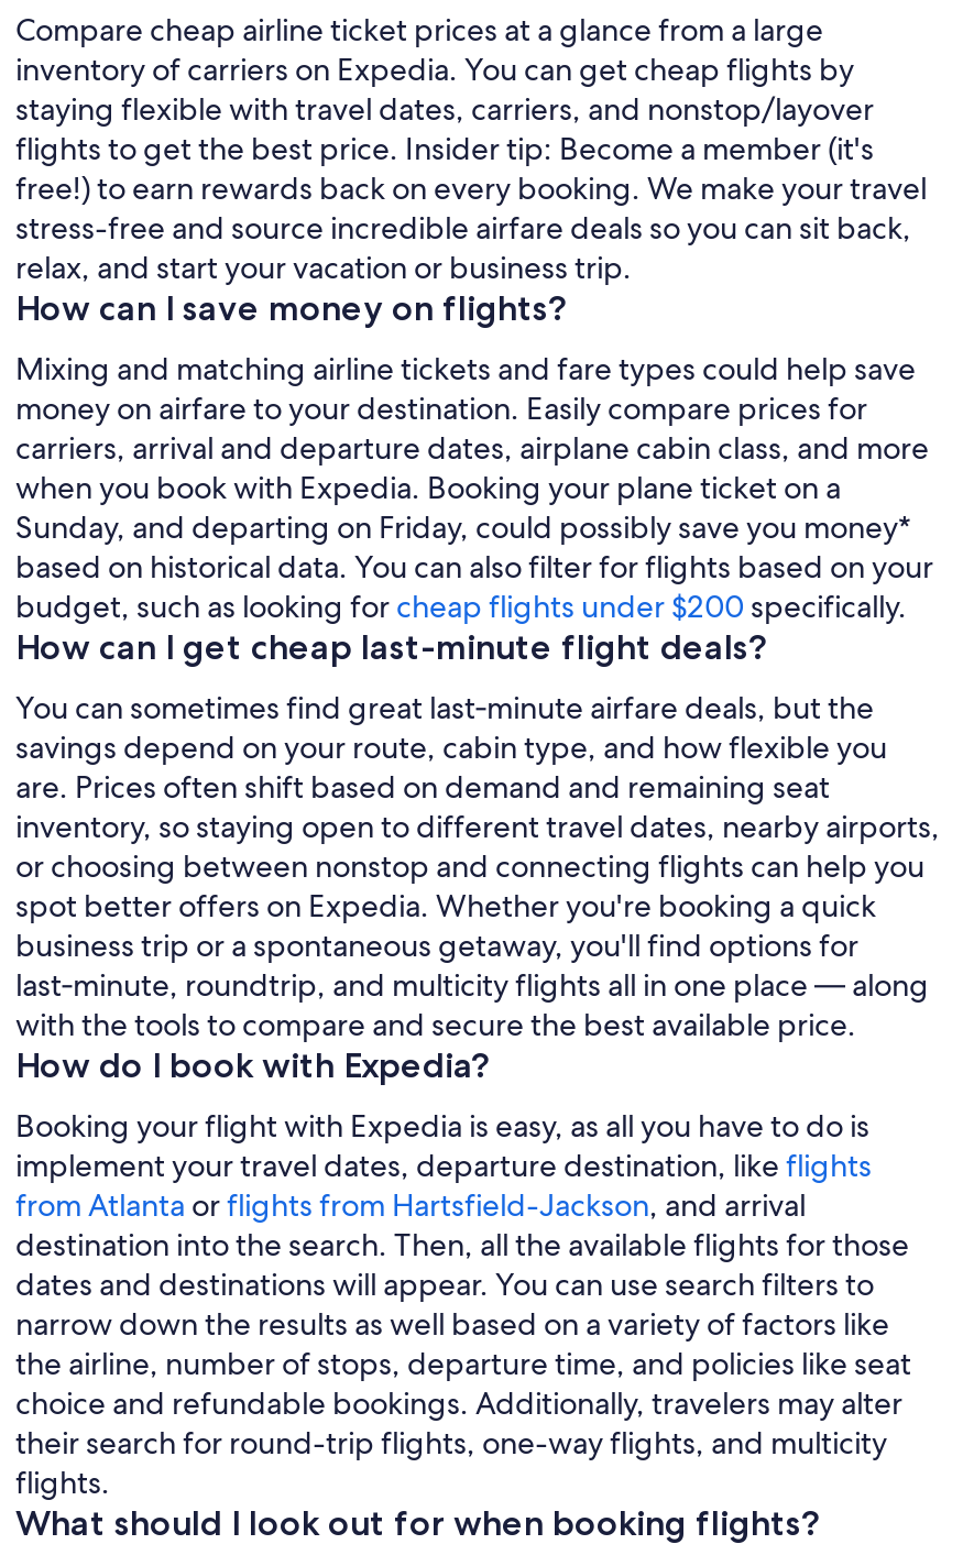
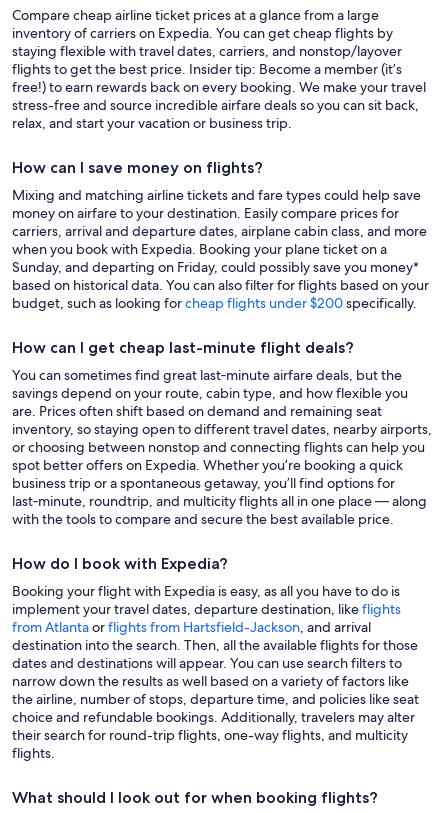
[15,129,874,168] flights to get the best price. Insider tip: Become a member (it's -> [12,60,402,78] flights to get the best price. Insider tip: Become a member (it’s
[15,886,876,925] spot better offers on Expedia. Whether you're booking a quick -> [12,456,403,474] spot better offers on Expedia. Whether you’re booking a quick
[15,925,858,965] business trip or a spontaneous getaway, you'll find options for -> [12,474,395,492] business trip or a spontaneous getaway, you’ll find options for

